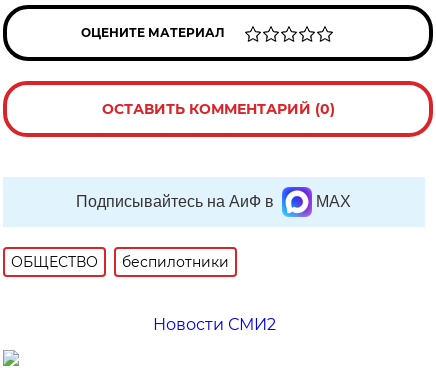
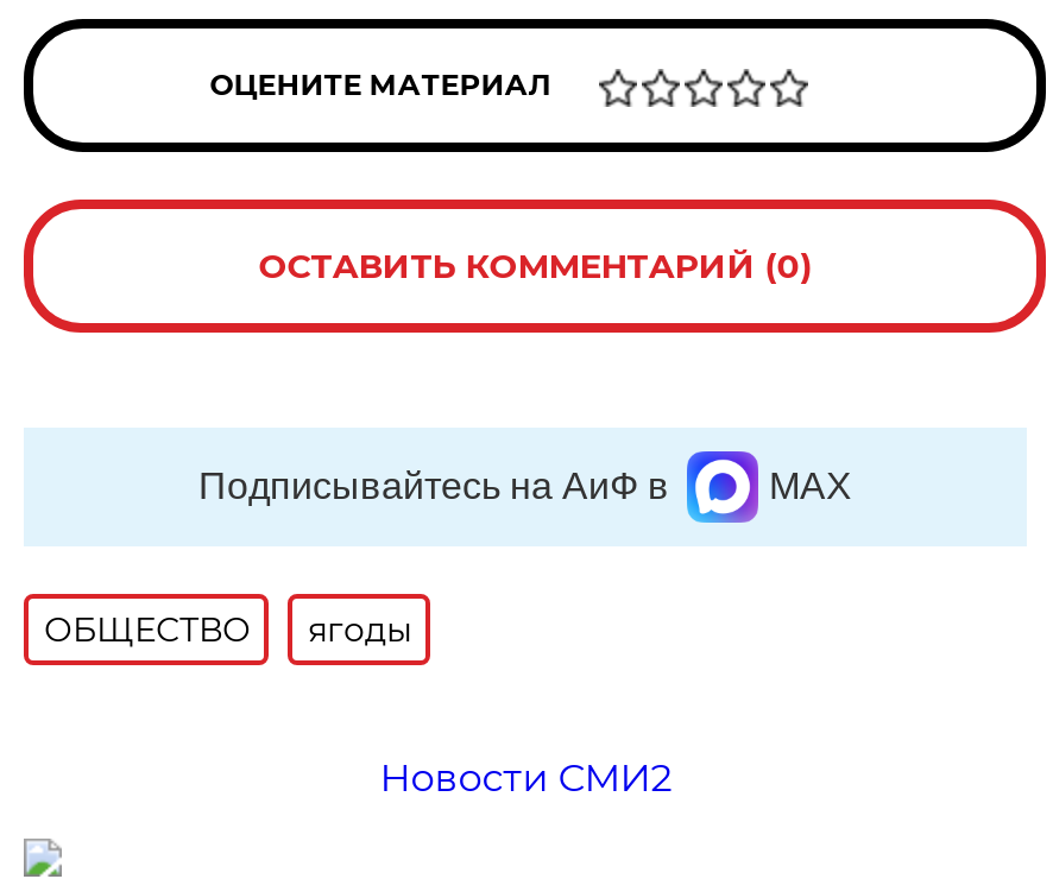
[122,253,229,271] беспилотники -> [308,608,412,651] ягоды

